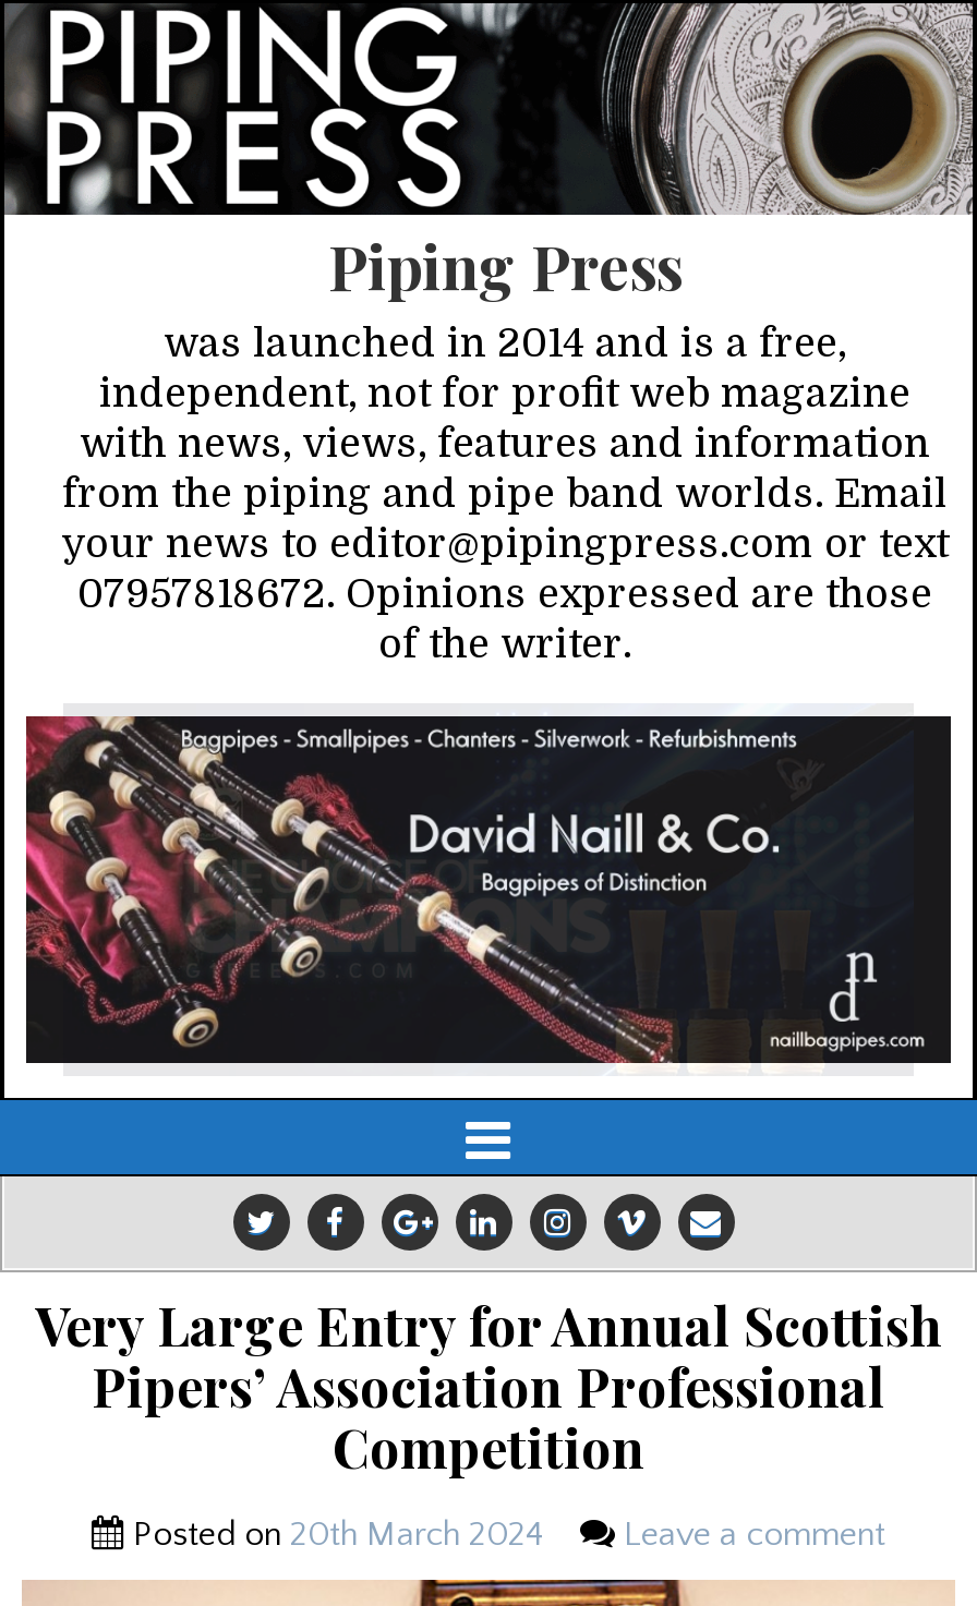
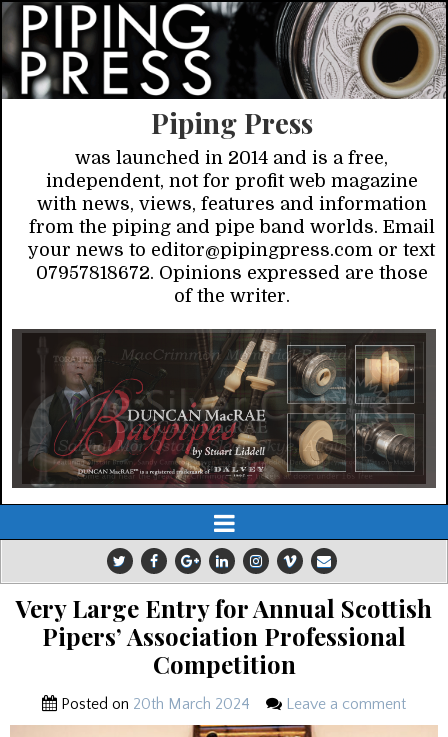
[24,714,949,1065] [image] -> [11,328,436,488] [image]

